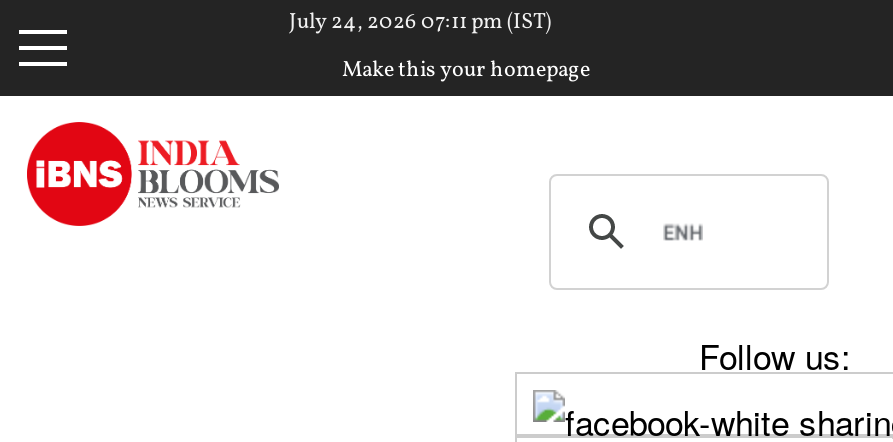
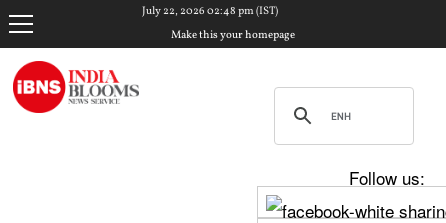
[289,8,551,38] July 24, 2026 07:11 pm (IST) -> [141,4,277,19] July 22, 2026 02:48 pm (IST)

